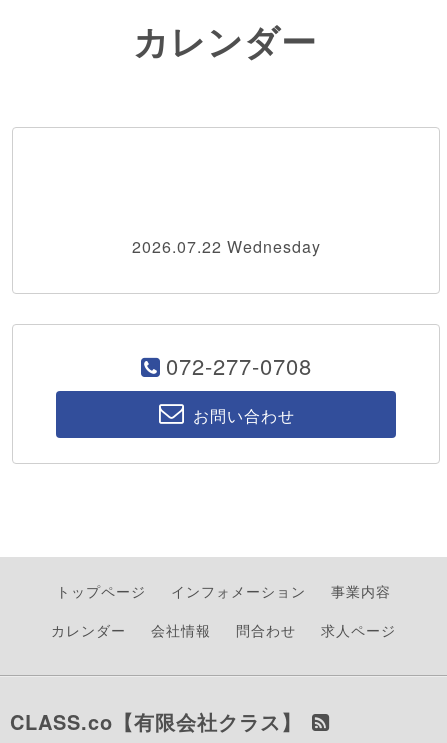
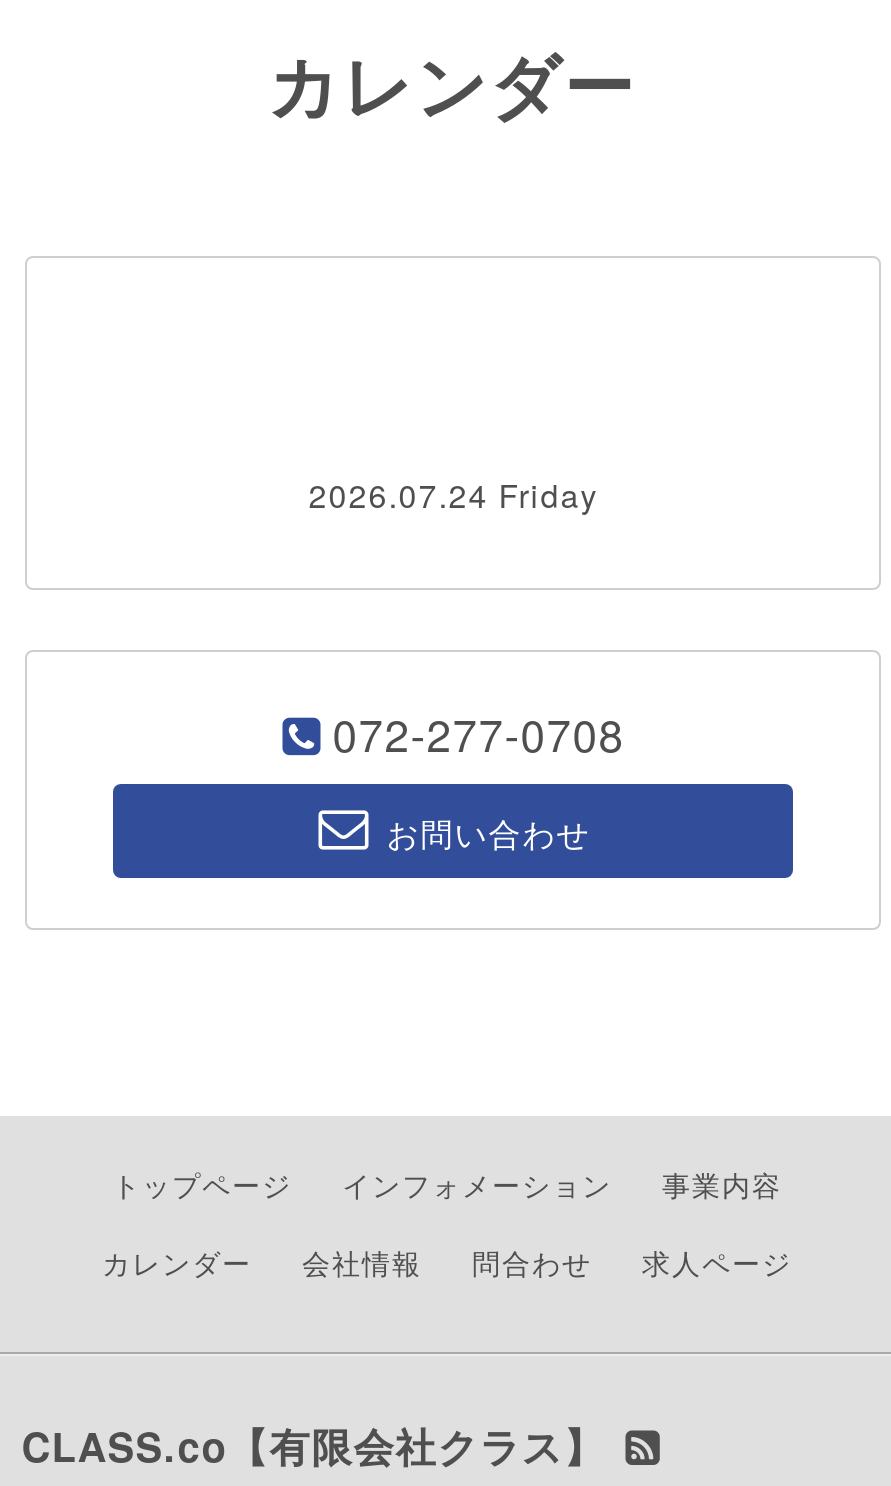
[132,235,321,258] 2026.07.22 Wednesday -> [308,472,598,518] 2026.07.24 Friday

